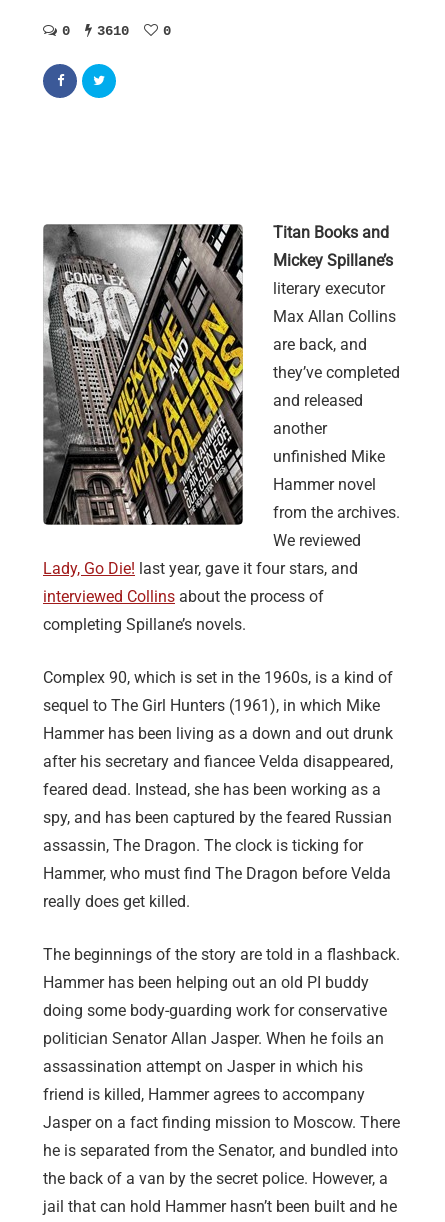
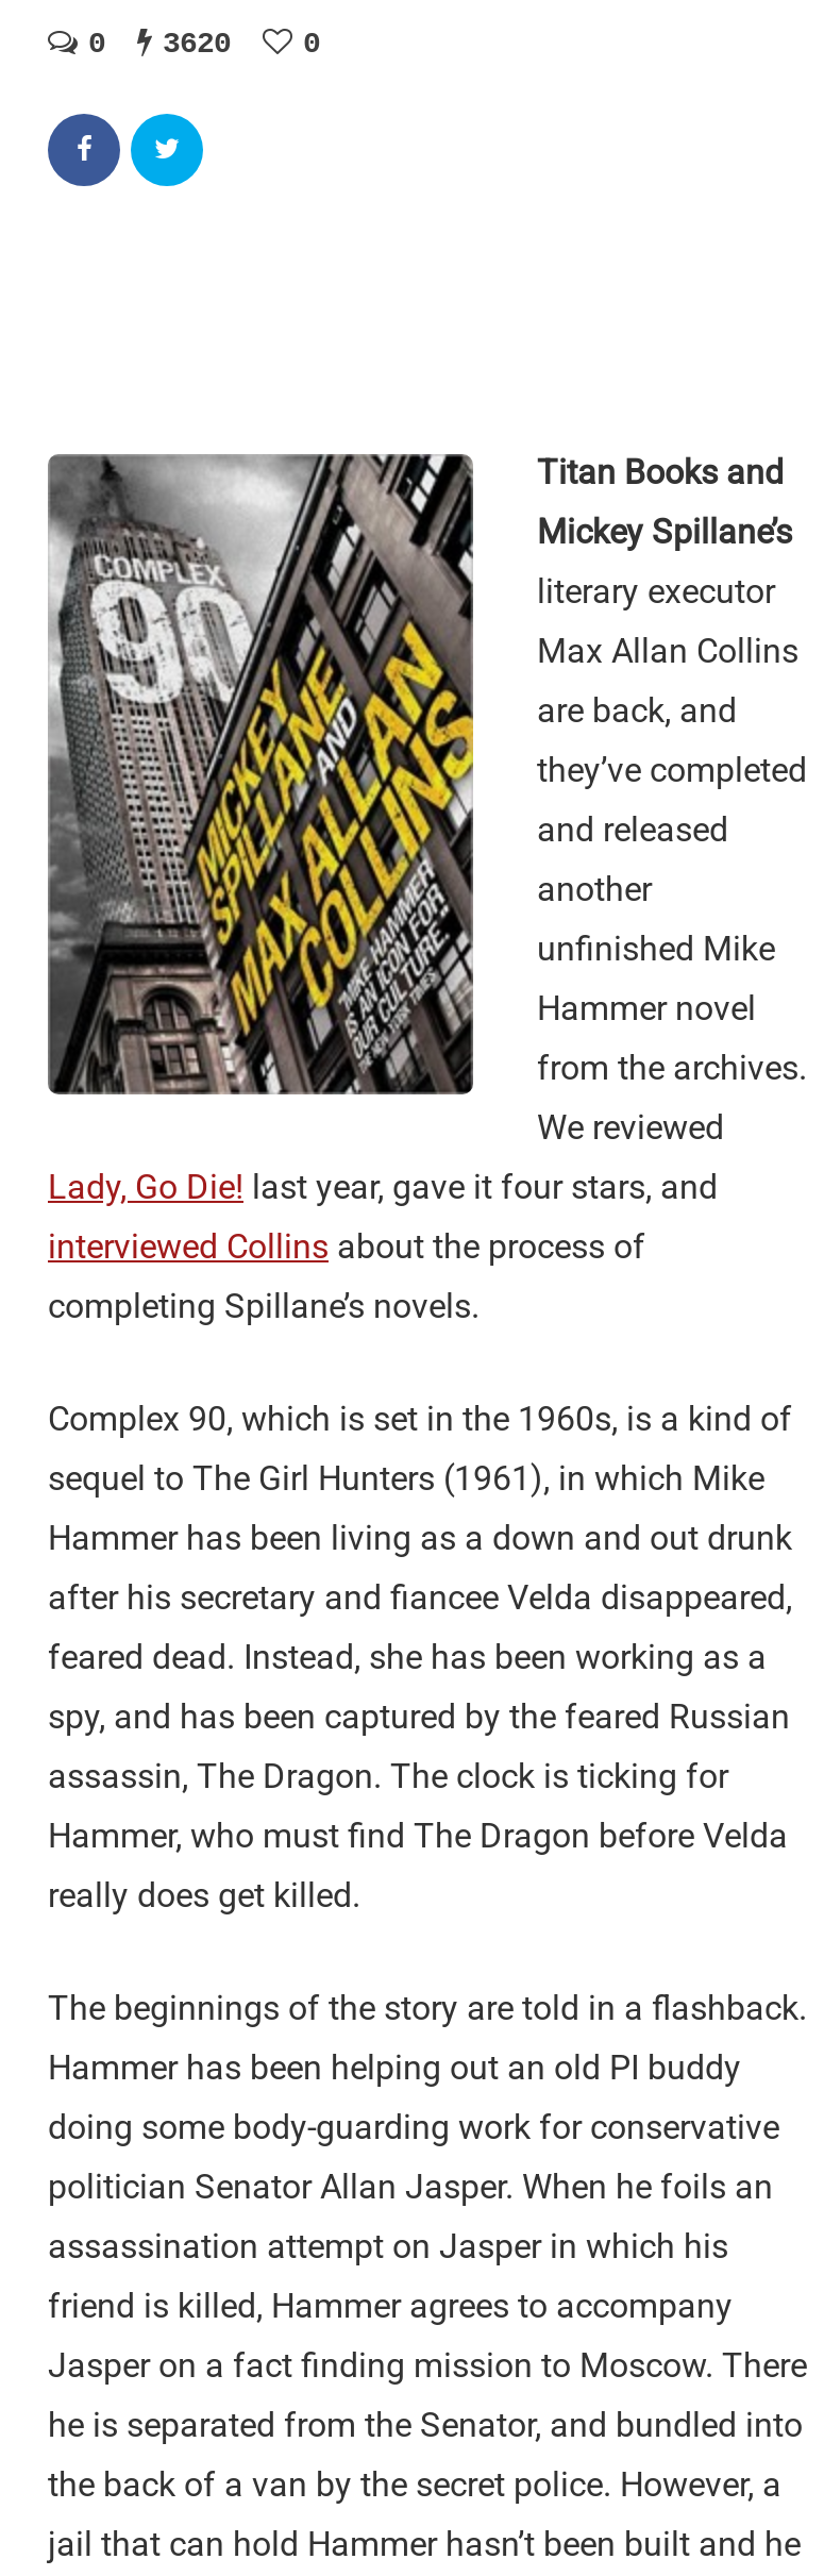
[62,23,129,39] 0 3610 -> [88,26,231,60] 0 3620

